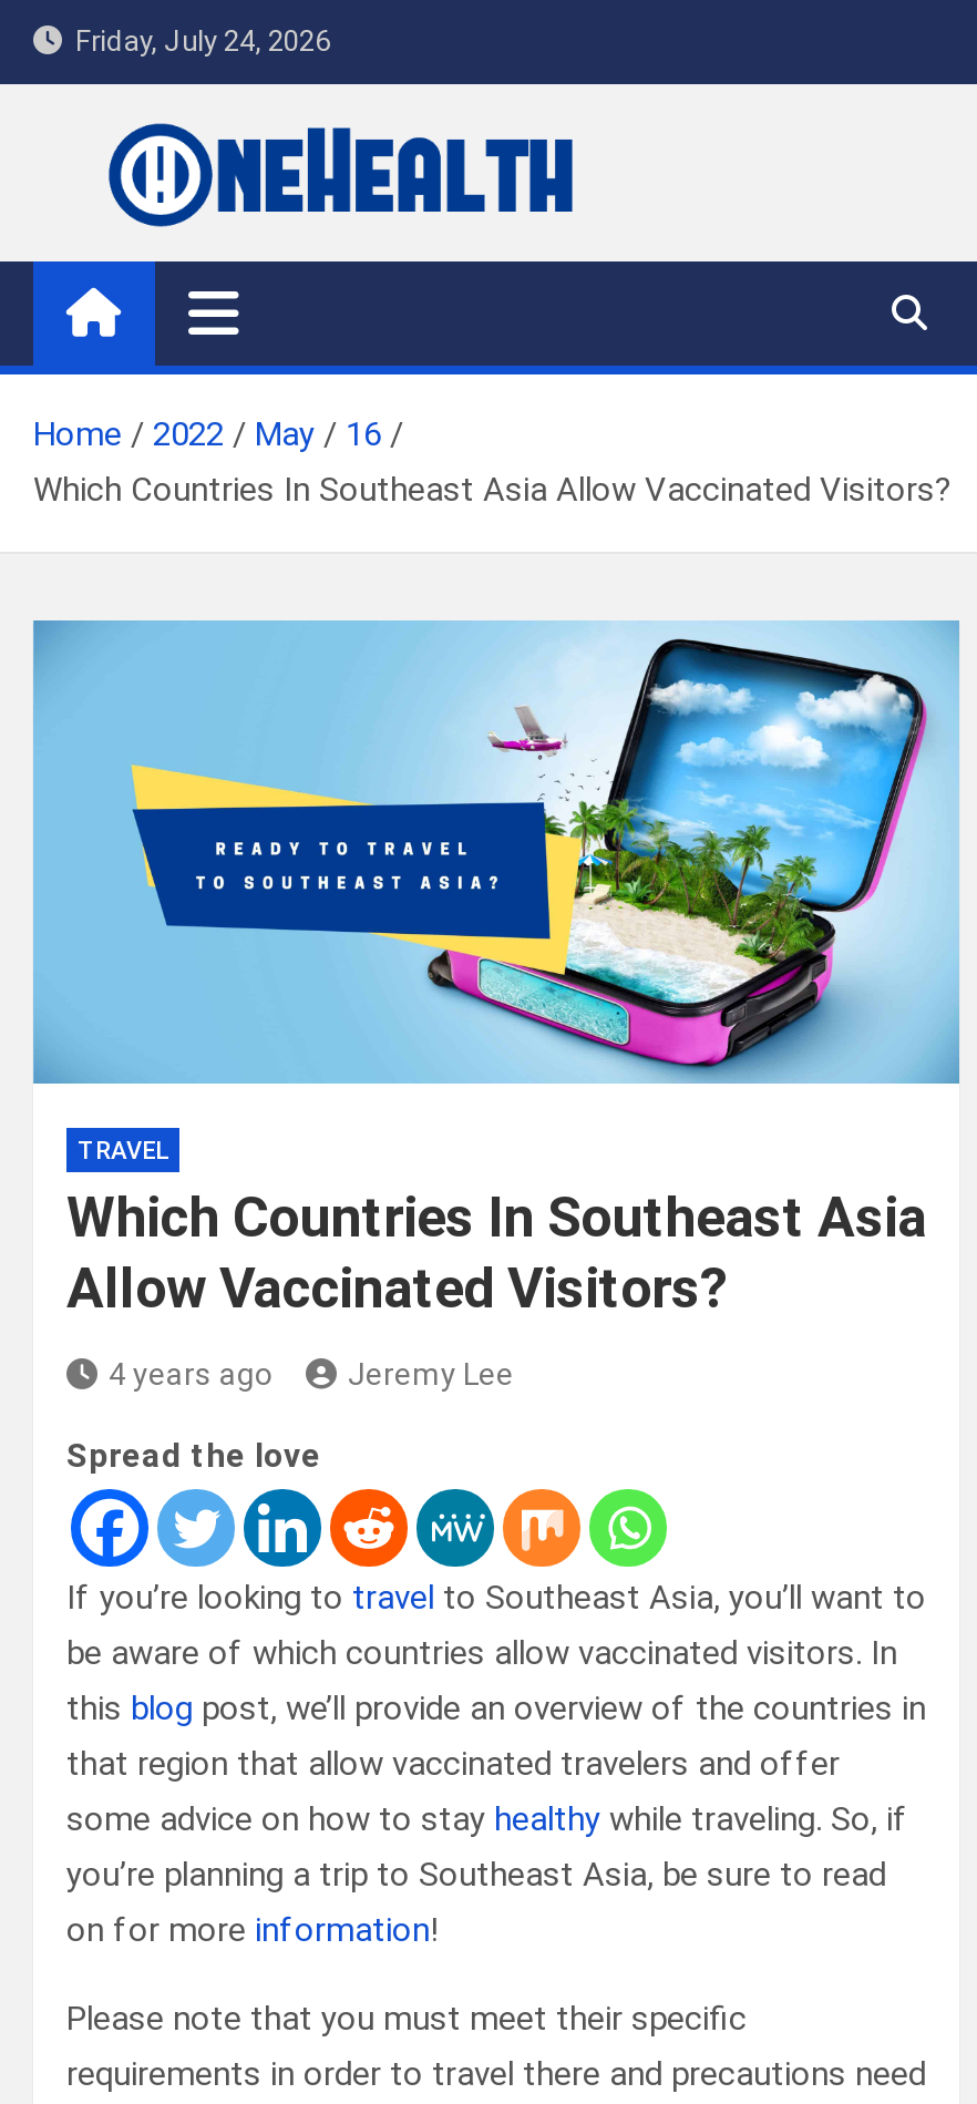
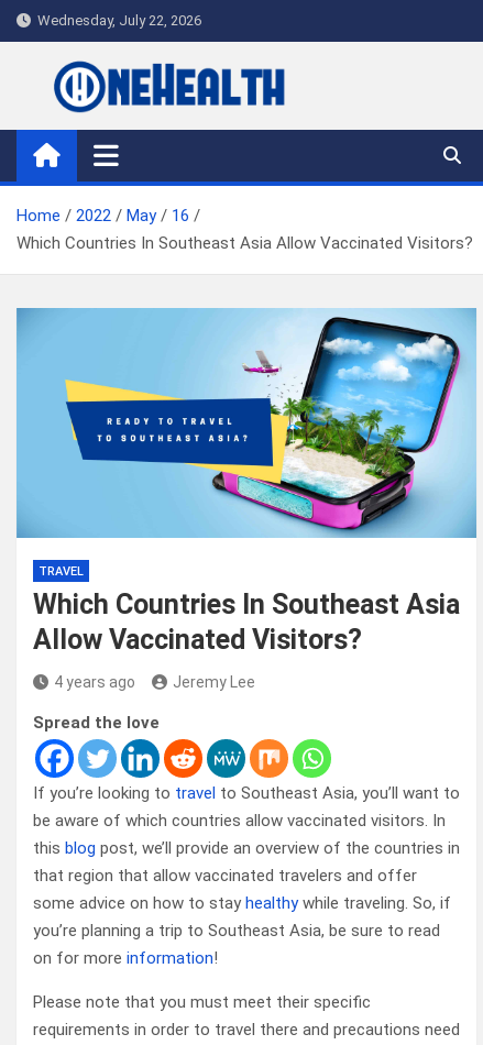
[62,24,330,58] Friday, July 24, 2026 -> [31,12,201,29] Wednesday, July 22, 2026

